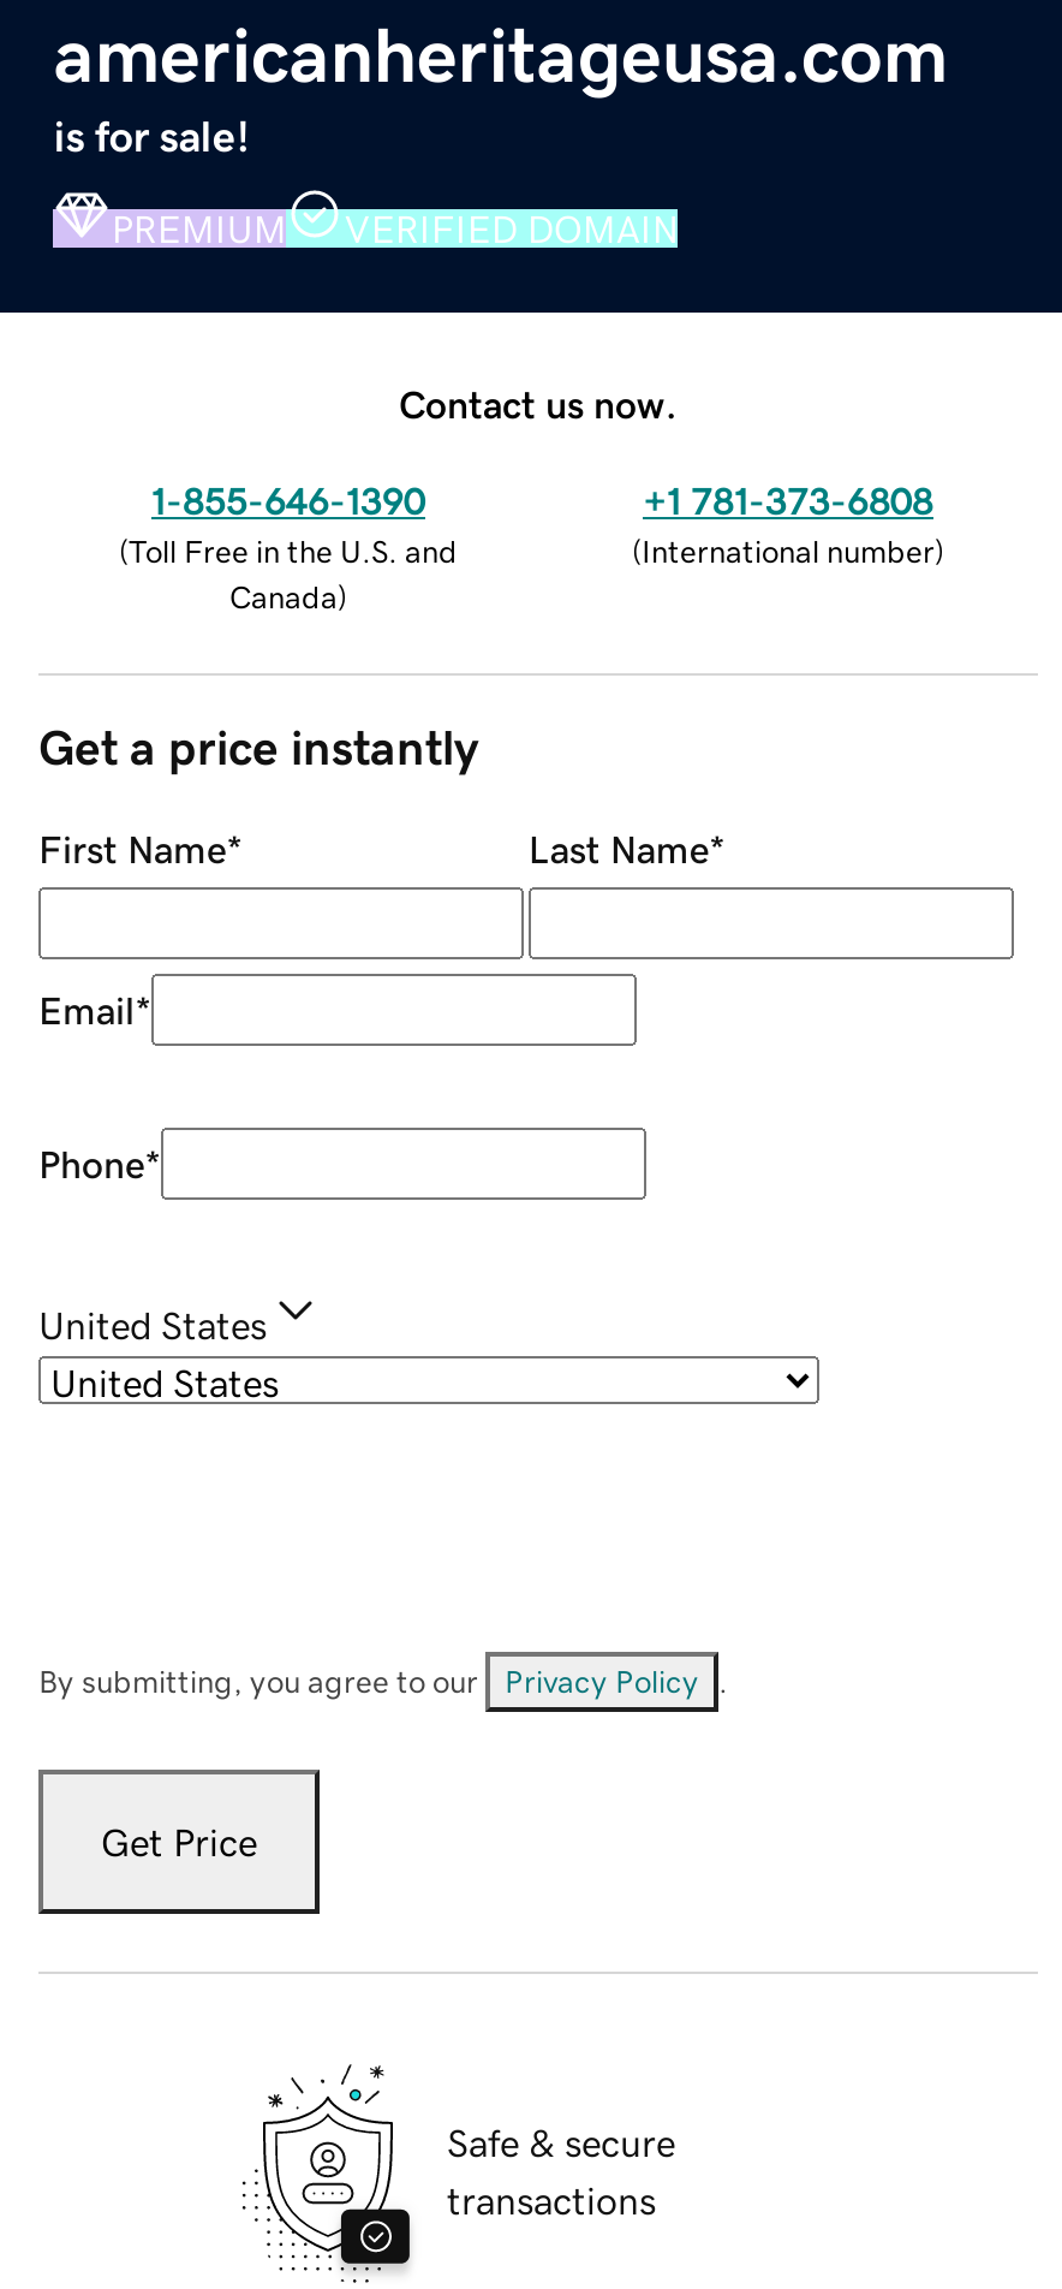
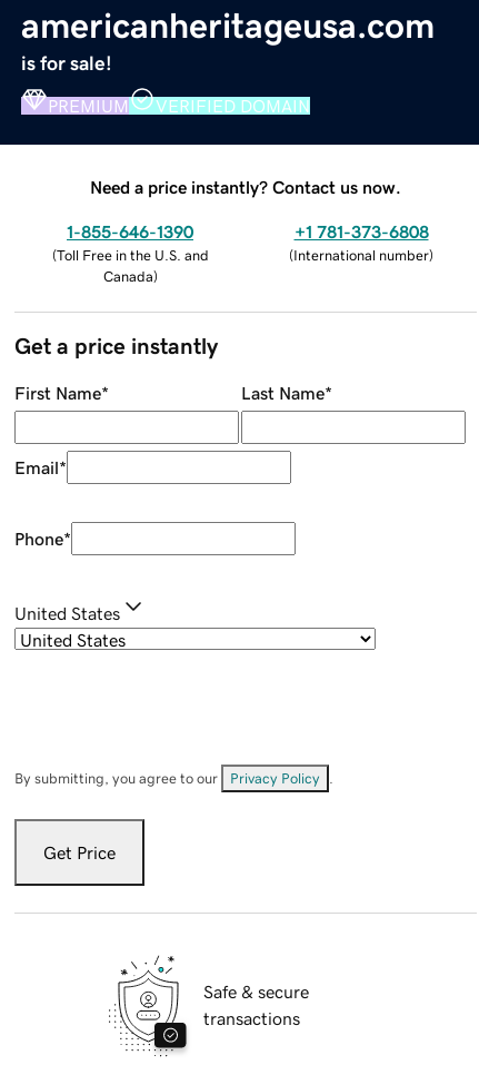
[399,384,678,422] Contact us now. -> [90,178,401,195] Need a price instantly? Contact us now.

